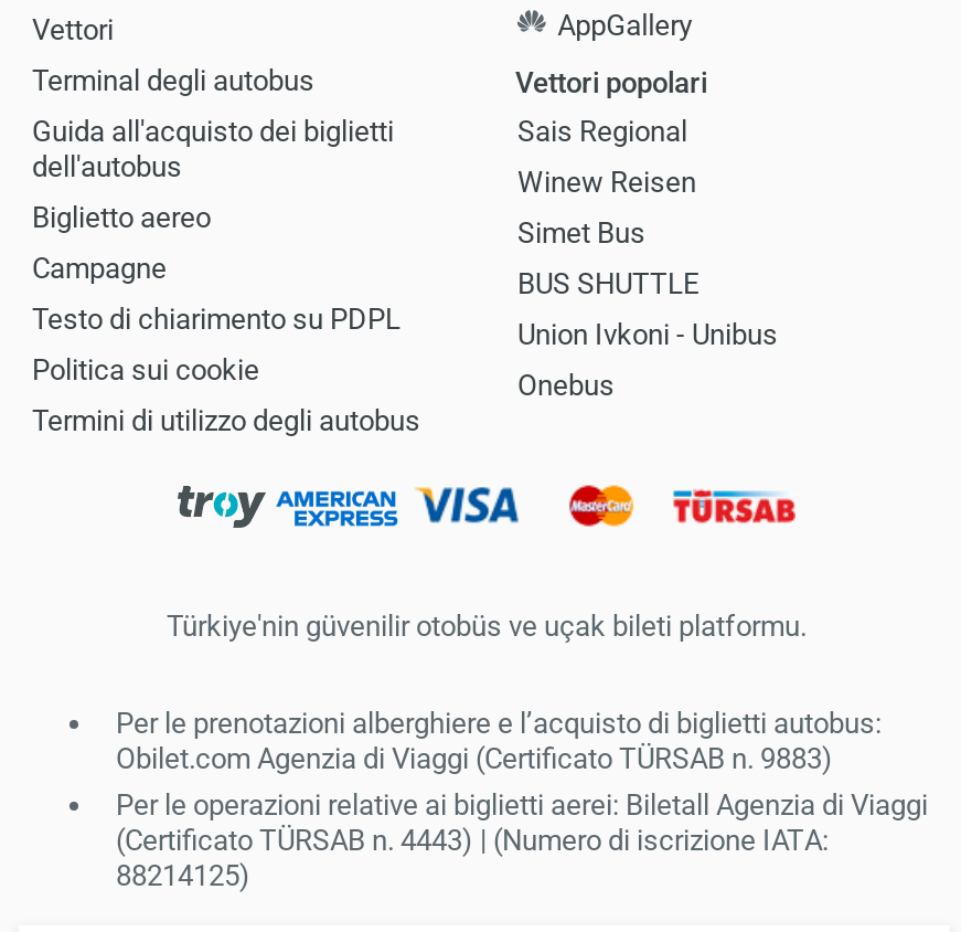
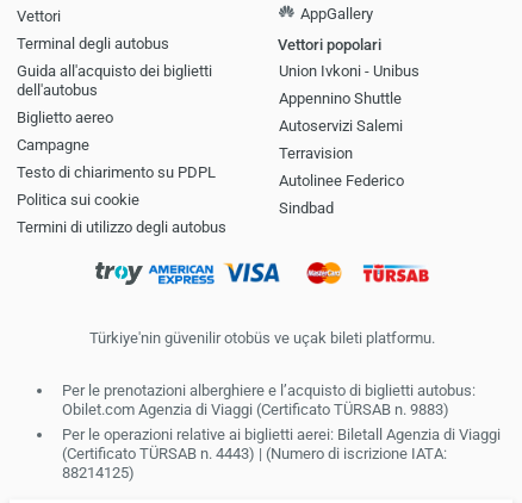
[517,115,698,300] Sais Regional | Winew Reisen | Simet Bus | BUS SHUTTLE -> none
moved [517,318,778,351] -> [279,62,420,80]: Union Ivkoni - Unibus
[517,369,615,402] Onebus -> [279,89,404,217] Appennino Shuttle | Autoservizi Salemi | Terravision | Autolinee Federico | Sindbad

